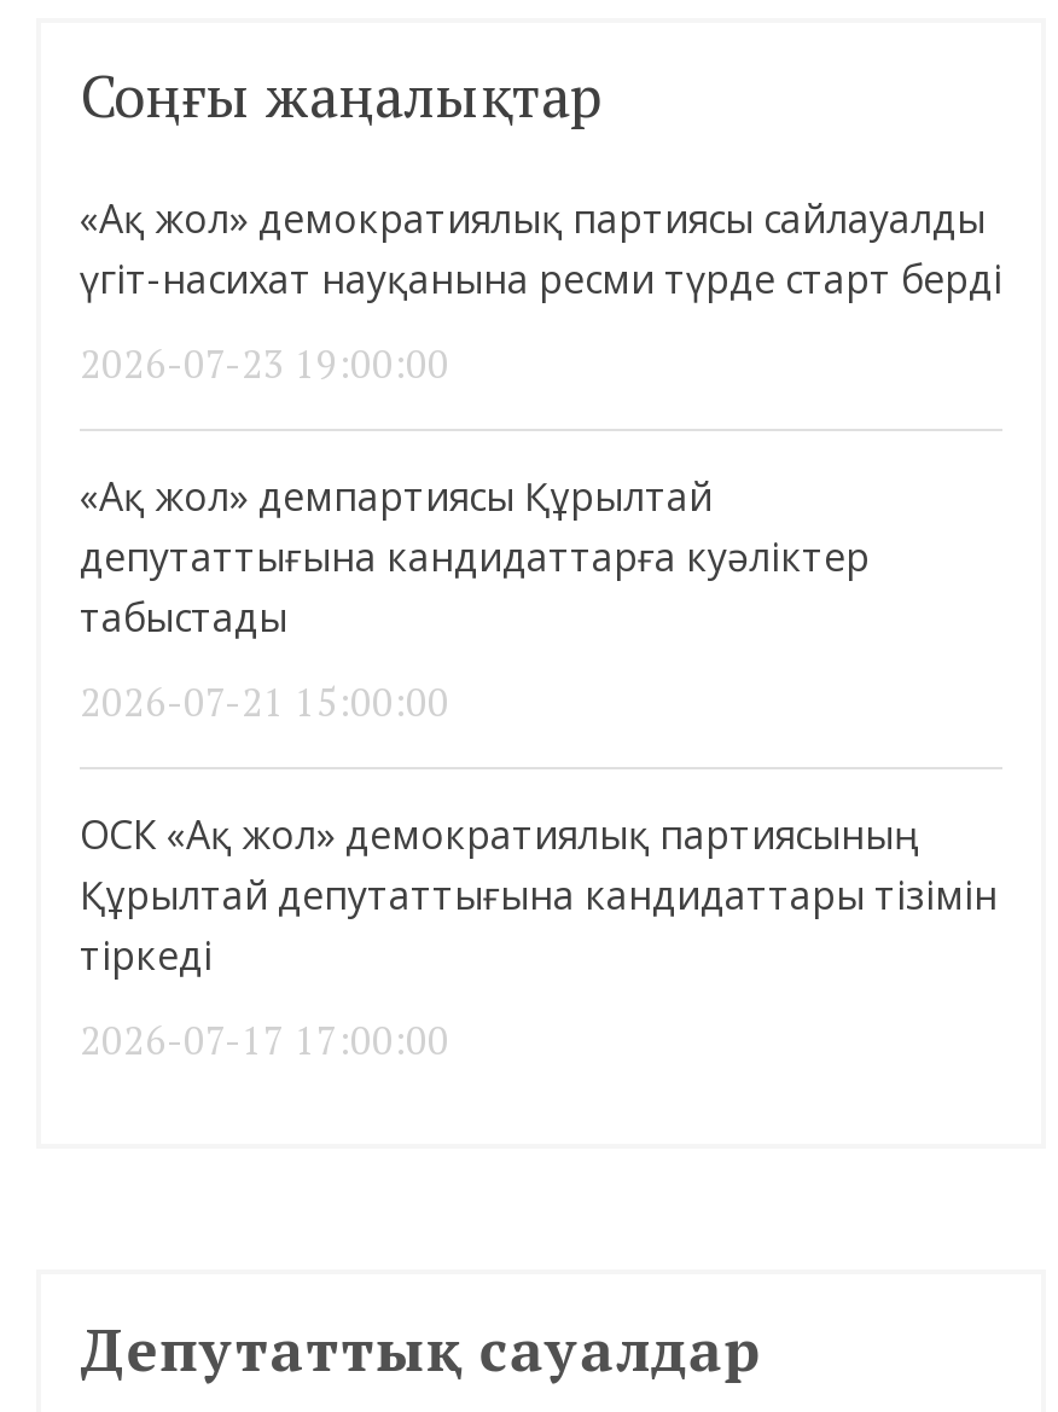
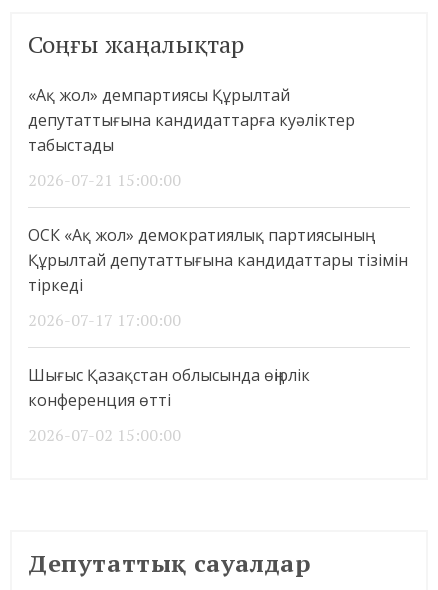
[80,192,1002,390] «Ақ жол» демократиялық партиясы сайлауалды | үгіт-насихат науқанына ресми түрде старт берді | 2026-07-23 19:00:00 -> none
moved [80,470,998,1067] -> [28,84,408,331]: «Ақ жол» демпартиясы Құрылтай | депутаттығына кандидаттарға куәліктер | табыстады | 2026-07-21 15:00:00 | ОСК «Ақ жол» демократиялық партиясының | Құрылтай депутаттығына кандидаттары тізімін | тіркеді | 2026-07-17 17:00:00
none -> [28,364,310,446] Шығыс Қазақстан облысында өңірлік | конференция өтті | 2026-07-02 15:00:00

